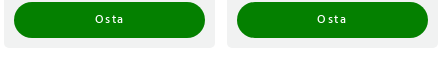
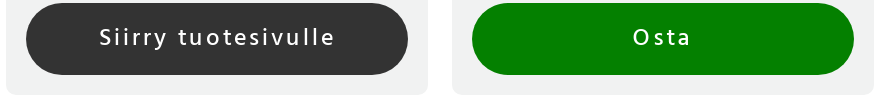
[95,10,125,30] Osta -> [99,20,336,60] Siirry tuotesivulle

